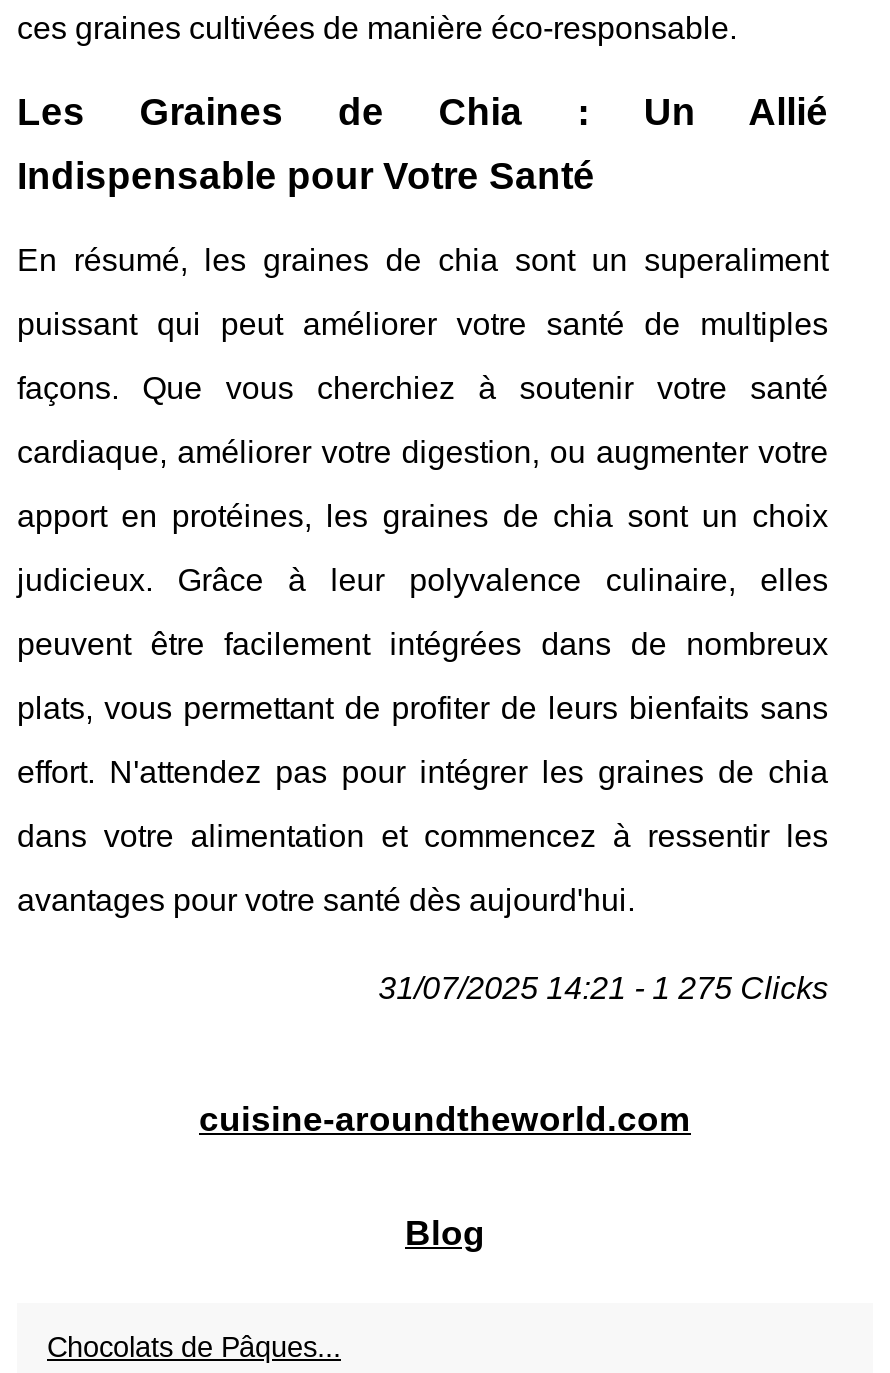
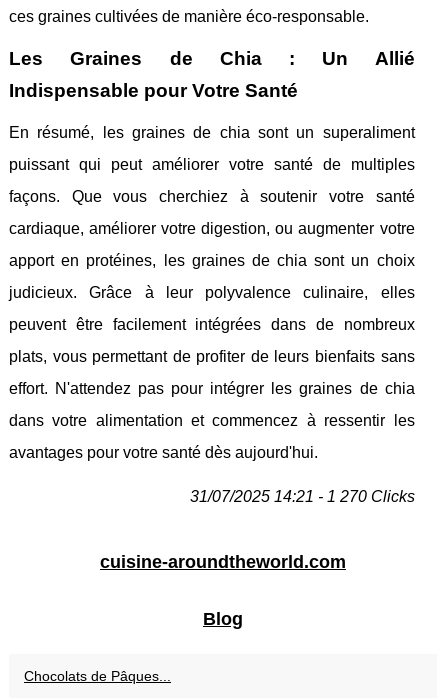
[378,971,828,1005] 31/07/2025 14:21 - 1 275 Clicks -> [190,488,415,505] 31/07/2025 14:21 - 1 270 Clicks

